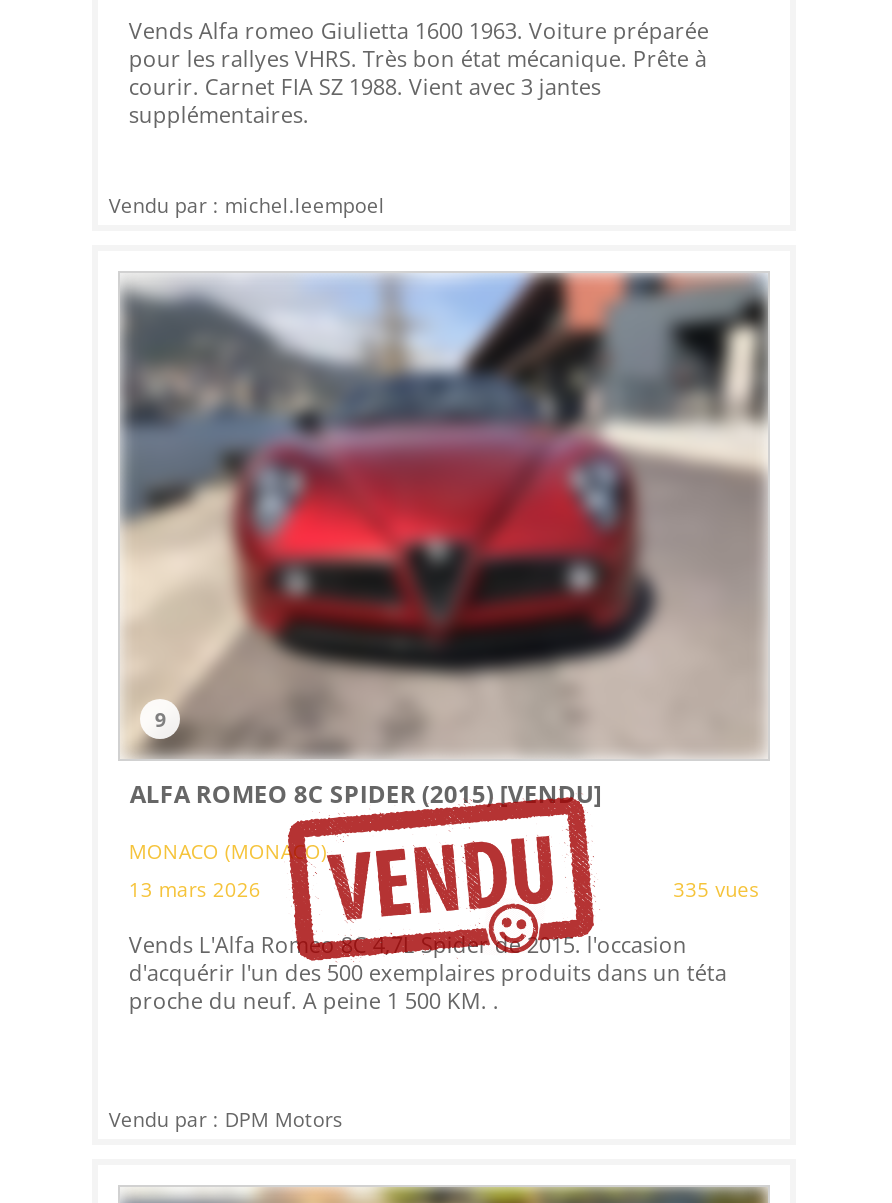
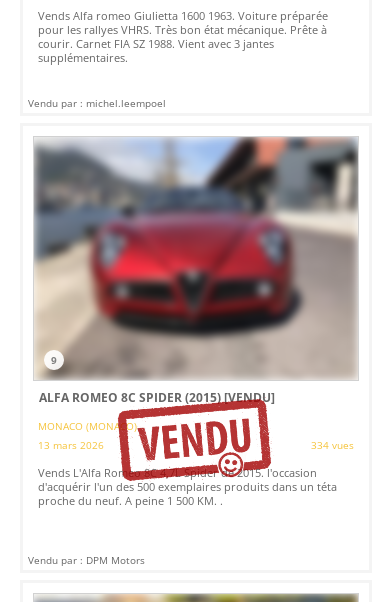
[673,875,759,903] 335 vues -> [311,438,354,452] 334 vues

